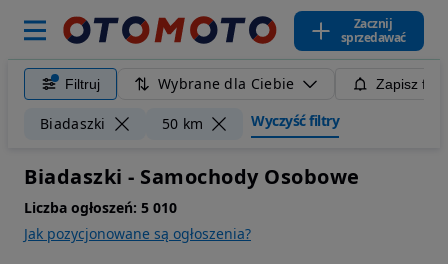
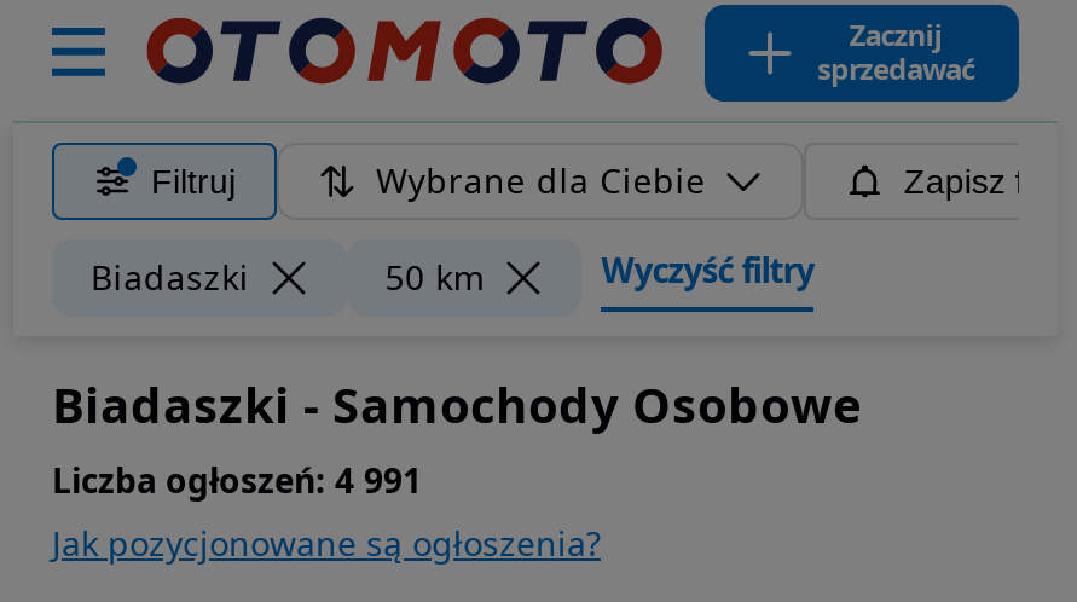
[24,198,177,217] Liczba ogłoszeń: 5 010 -> [52,457,422,503] Liczba ogłoszeń: 4 991

